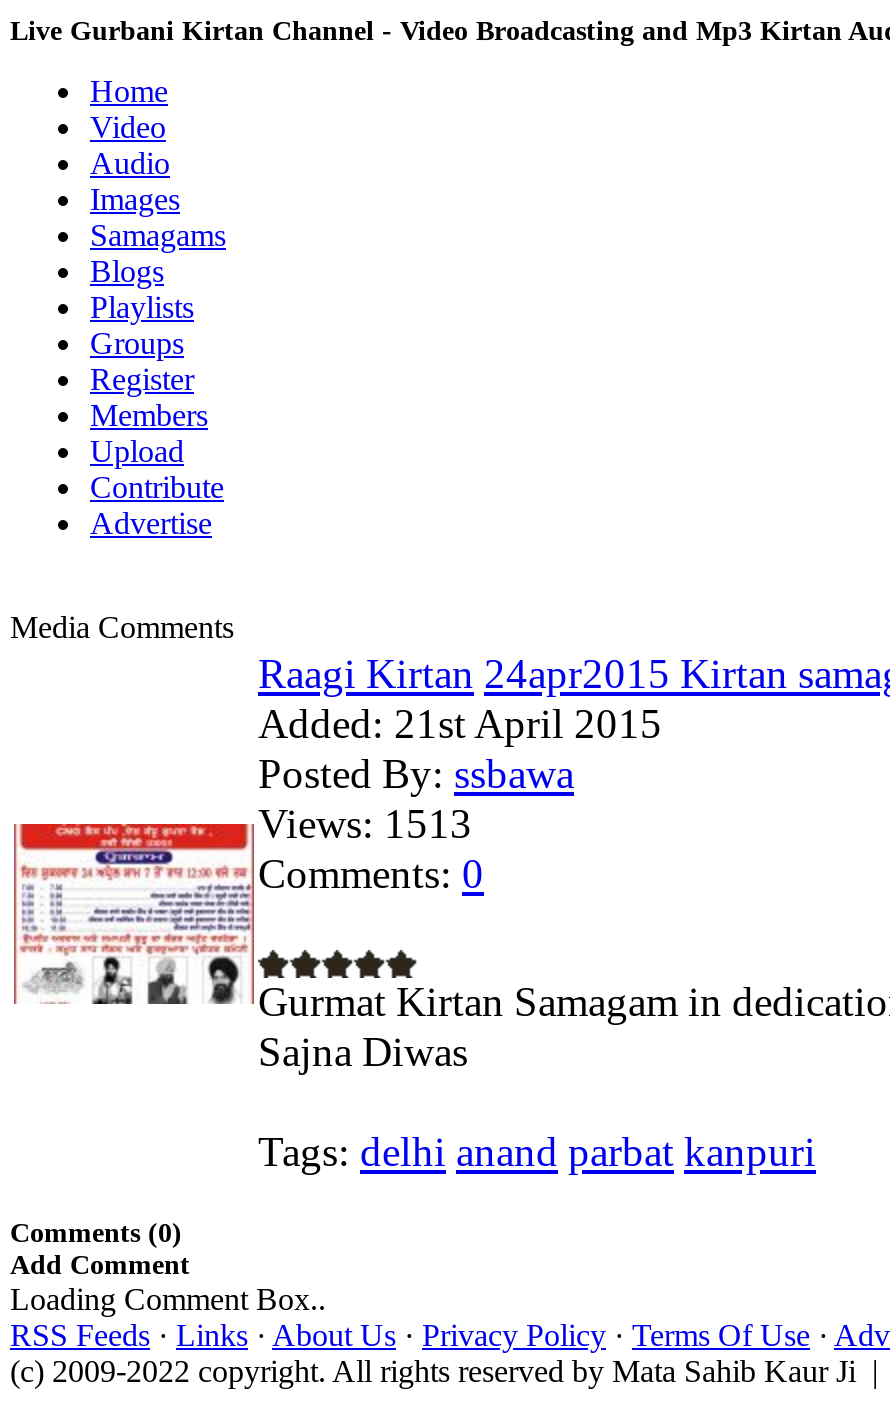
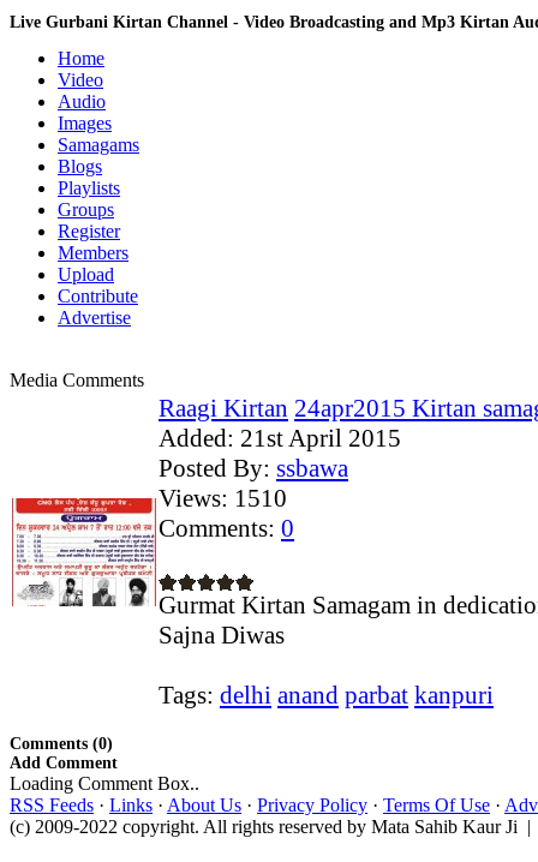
[258,800,472,848] Views: 1513 -> [159,484,287,513] Views: 1510

